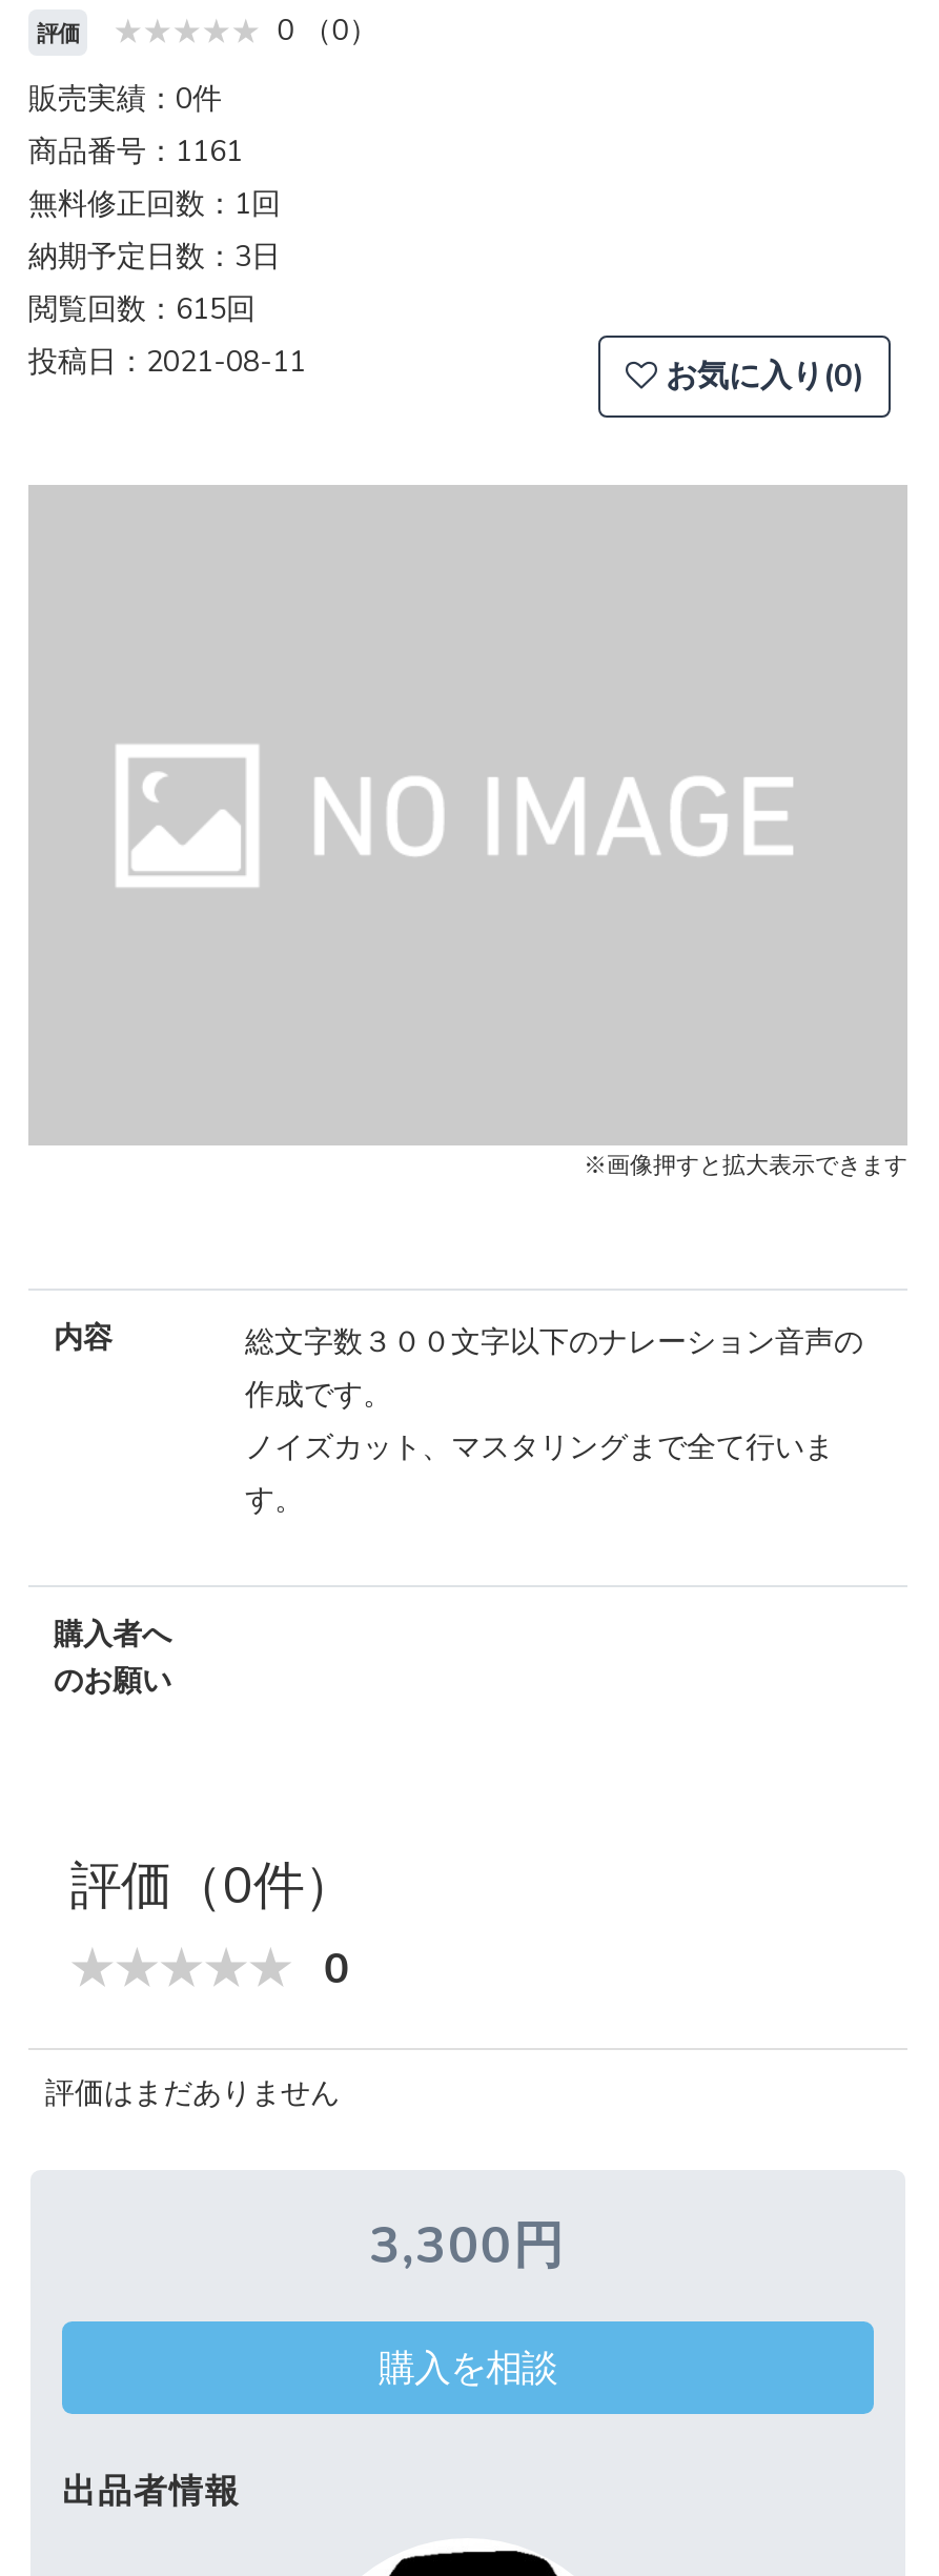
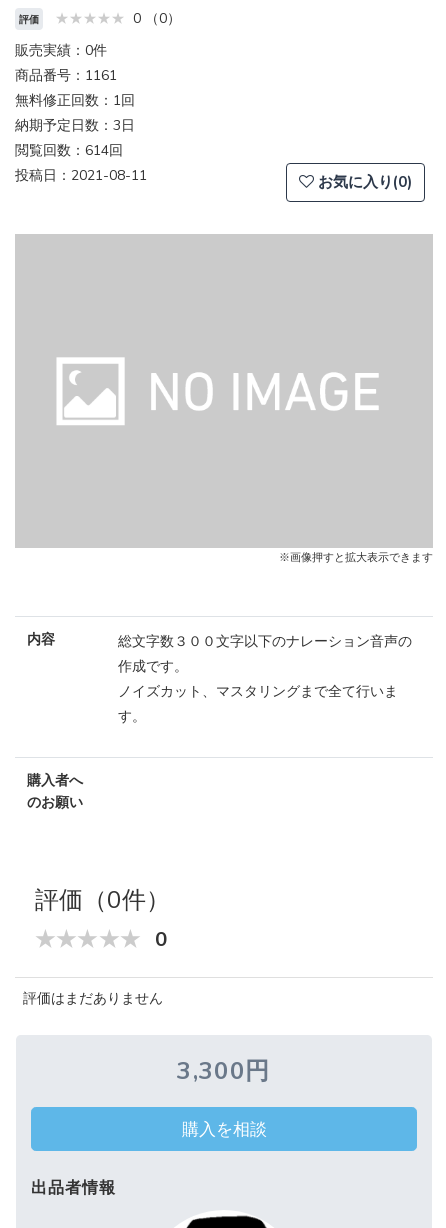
[28,290,256,330] 閲覧回数：615回 -> [15,141,123,160] 閲覧回数：614回

